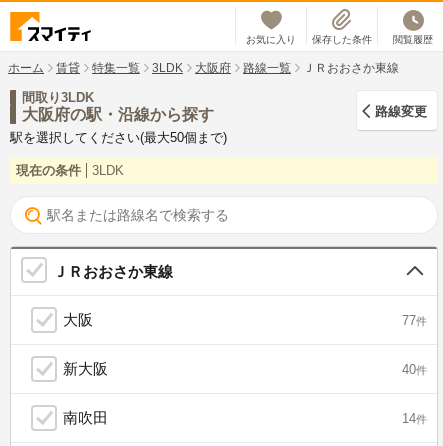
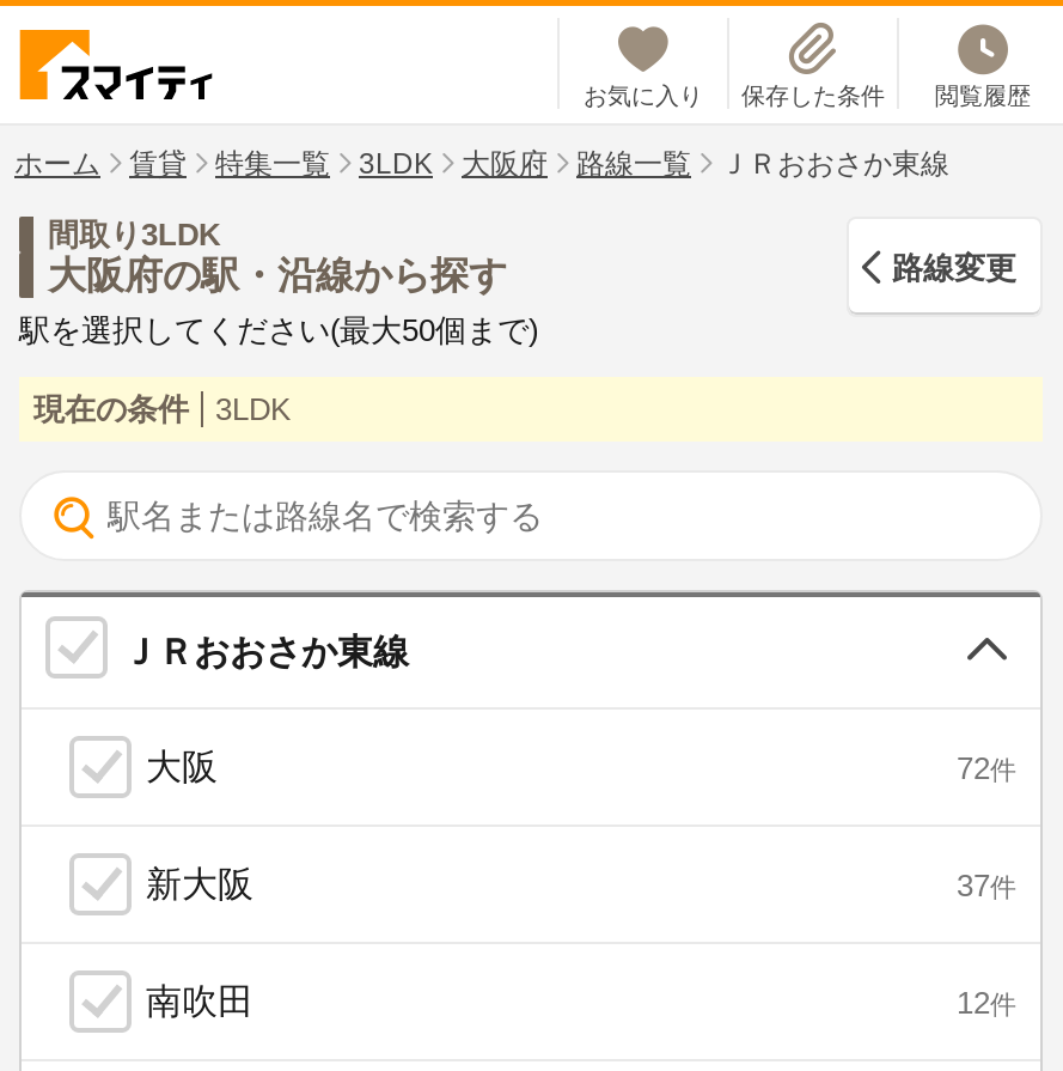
[402,312,427,327] 77件 -> [957,749,1016,785] 72件
[402,361,427,376] 40件 -> [957,866,1016,902] 37件
[402,410,427,425] 14件 -> [957,984,1016,1020] 12件

